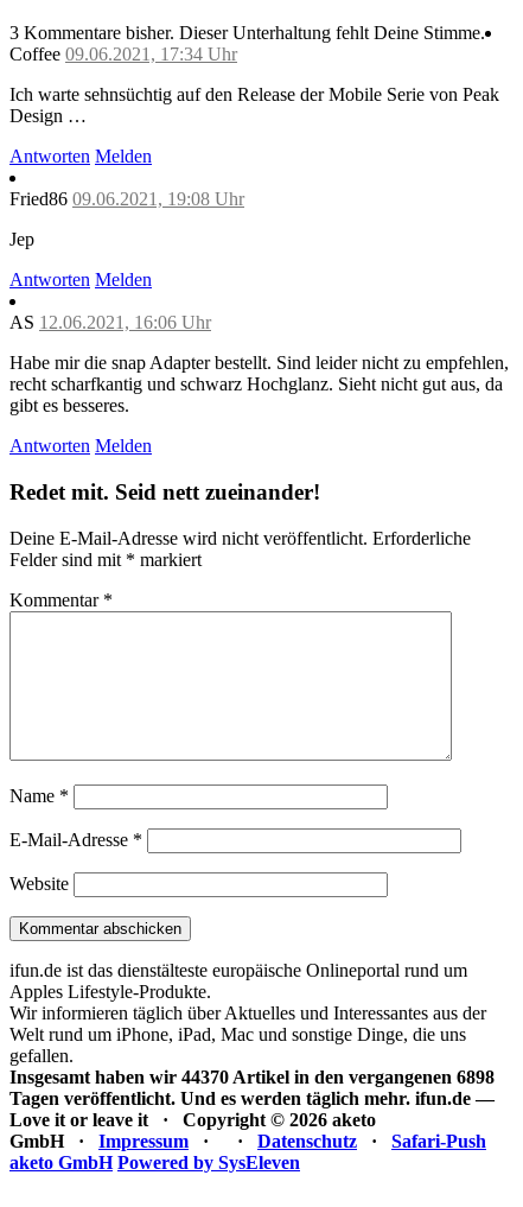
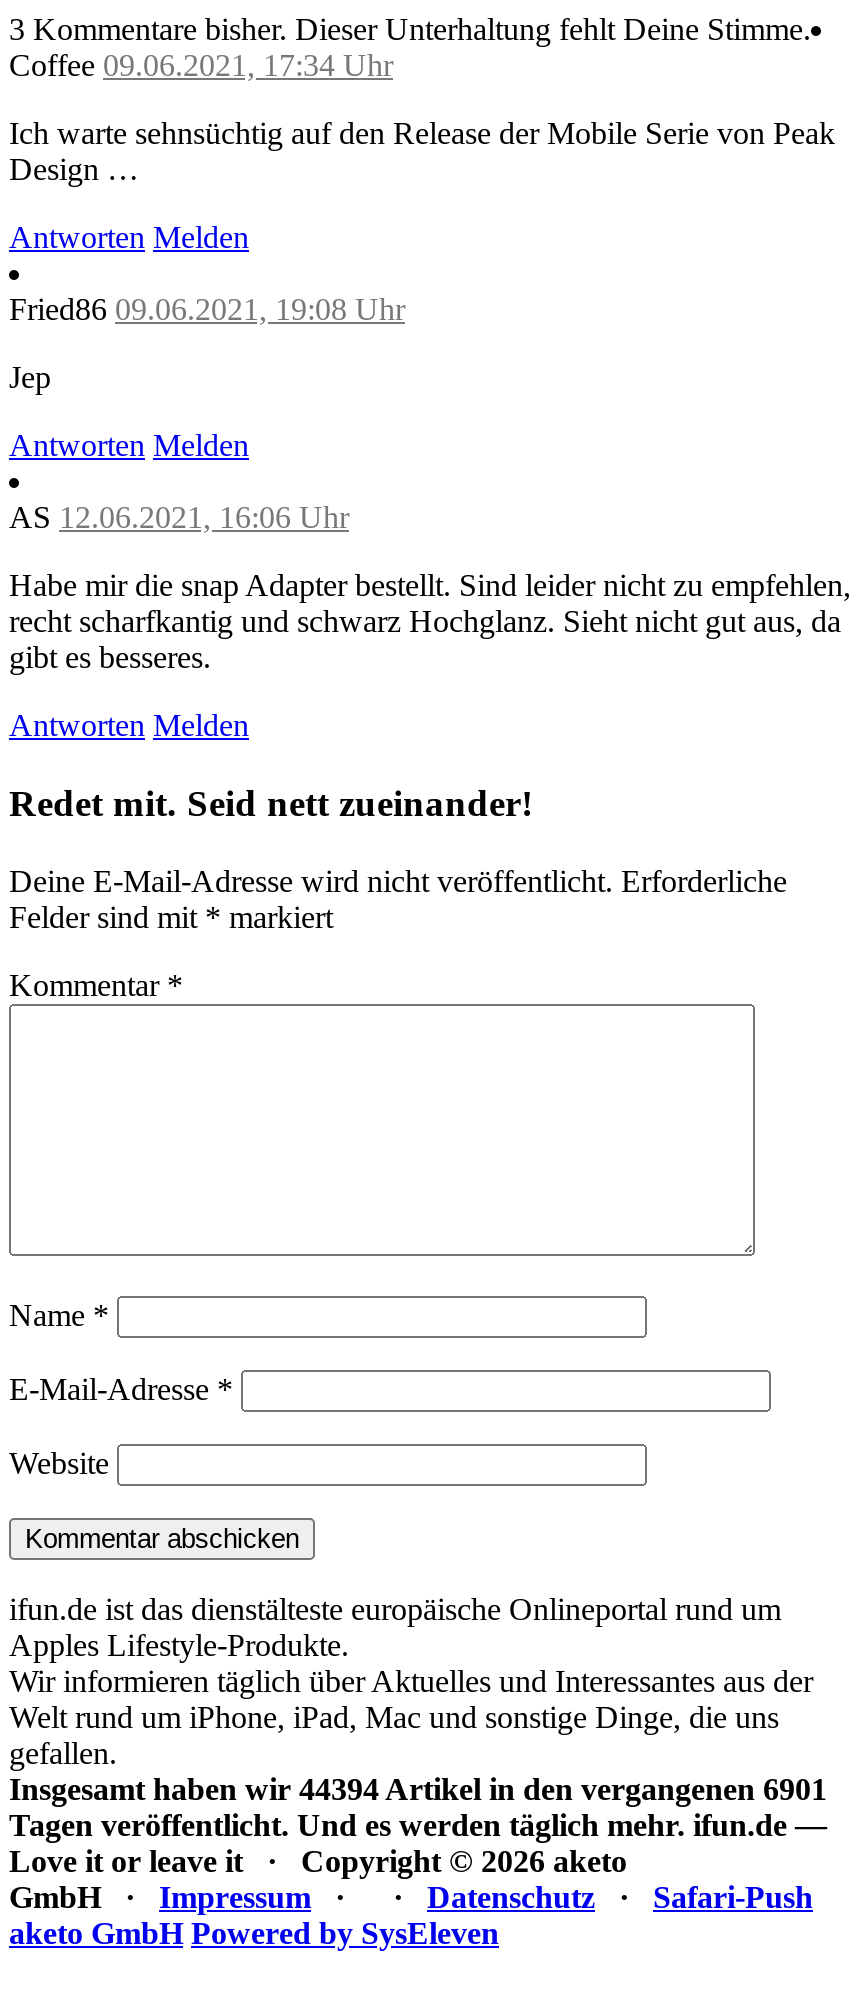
[9,1067,495,1087] Insgesamt haben wir 44370 Artikel in den vergangenen 6898 -> [9,1772,827,1806] Insgesamt haben wir 44394 Artikel in den vergangenen 6901

